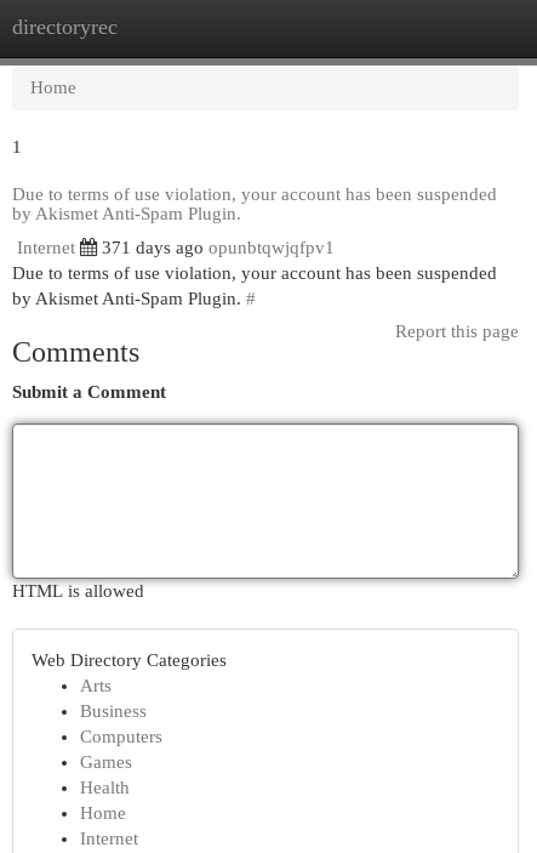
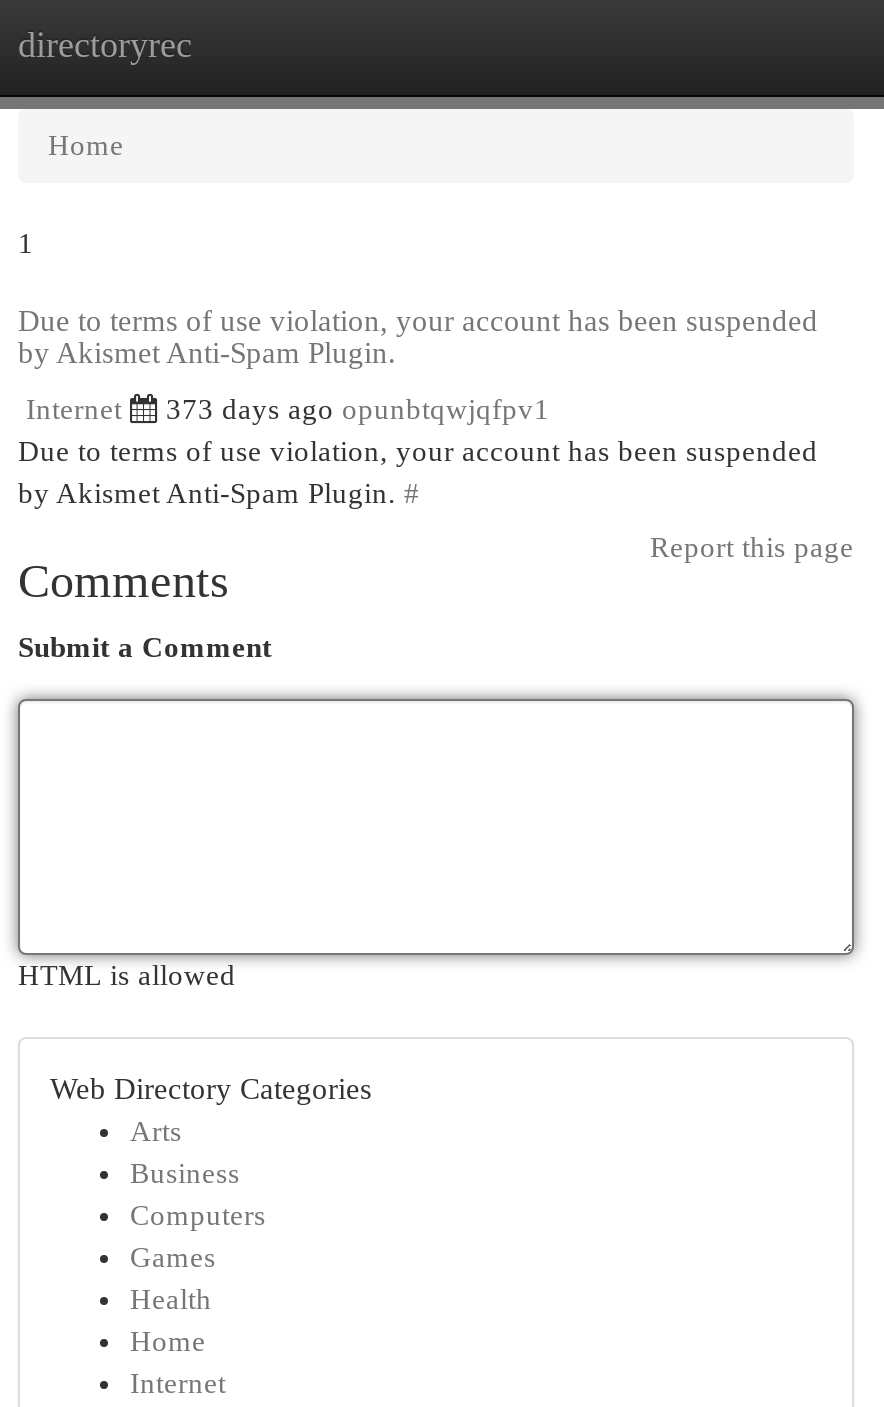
[102,238,335,257] 371 days ago opunbtqwjqfpv1 -> [166,393,550,425] 373 days ago opunbtqwjqfpv1

